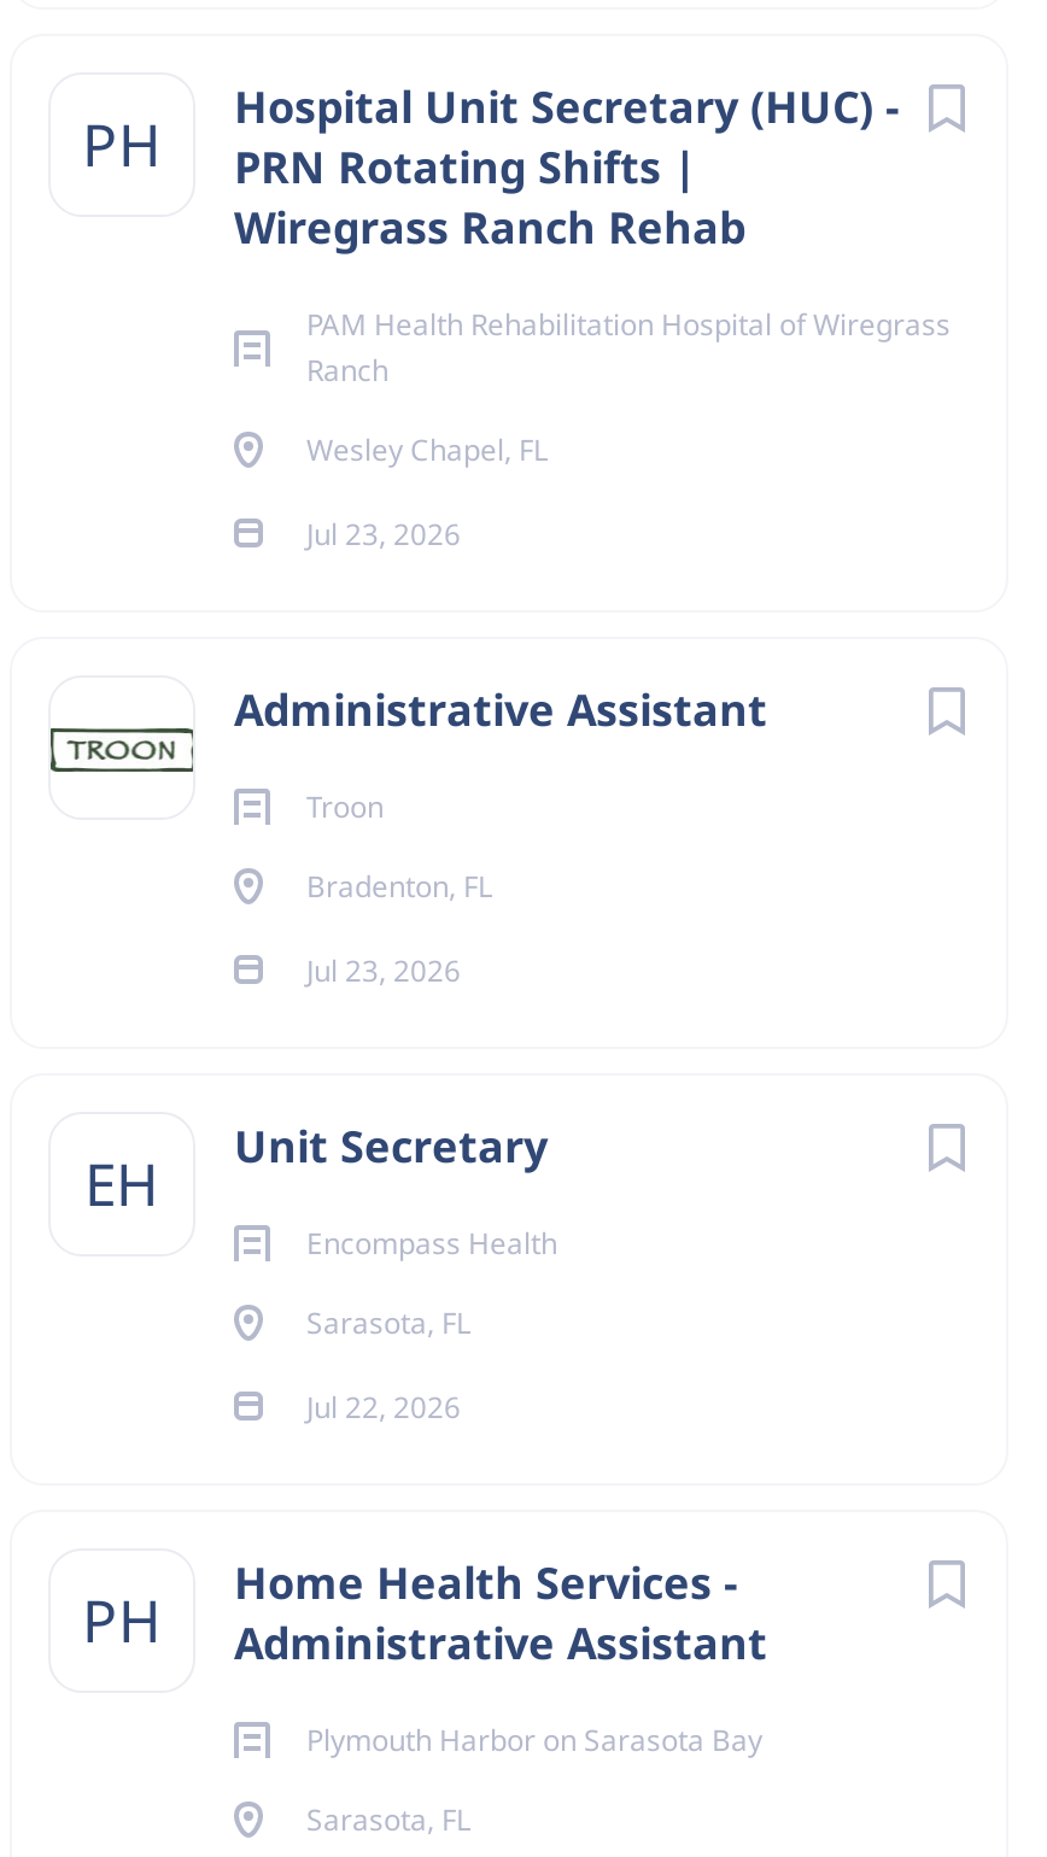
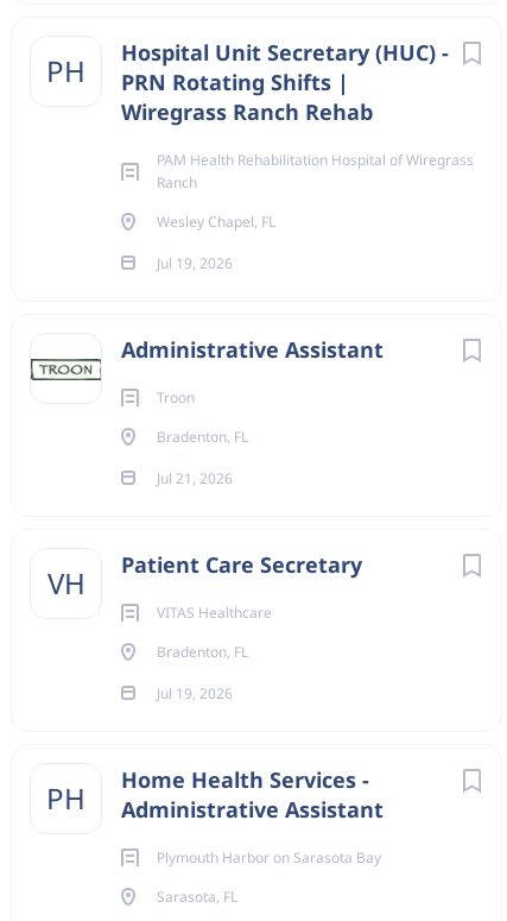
[306,512,461,553] Jul 23, 2026 -> [157,253,233,273] Jul 19, 2026
[306,949,461,990] Jul 23, 2026 -> [157,468,233,488] Jul 21, 2026
[84,1117,548,1223] EH | Unit Secretary -> [47,550,362,603] VH | Patient Care Secretary
[306,1223,557,1264] Encompass Health -> [157,603,272,623] VITAS Healthcare
[306,1302,470,1343] Sarasota, FL -> [157,642,248,662] Bradenton, FL
[306,1386,461,1427] Jul 22, 2026 -> [157,683,233,703] Jul 19, 2026

